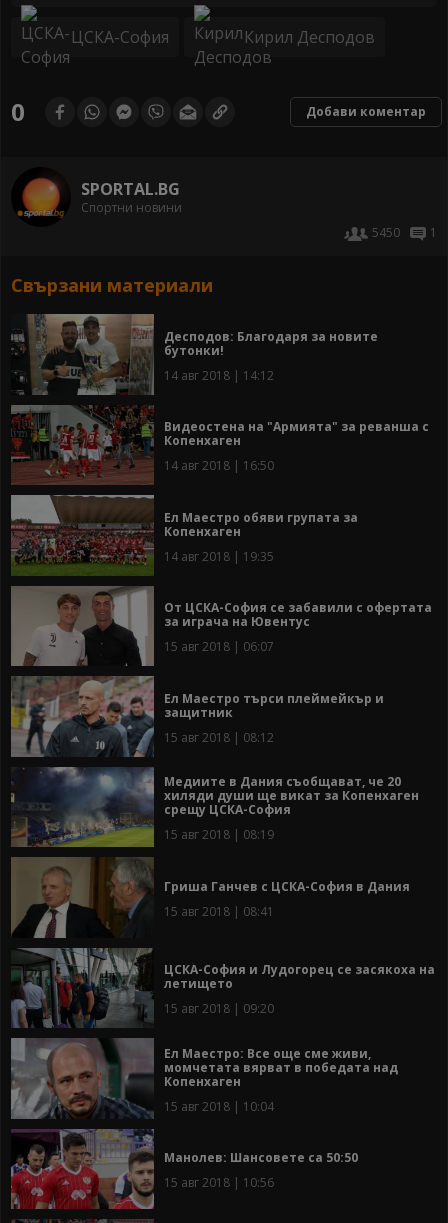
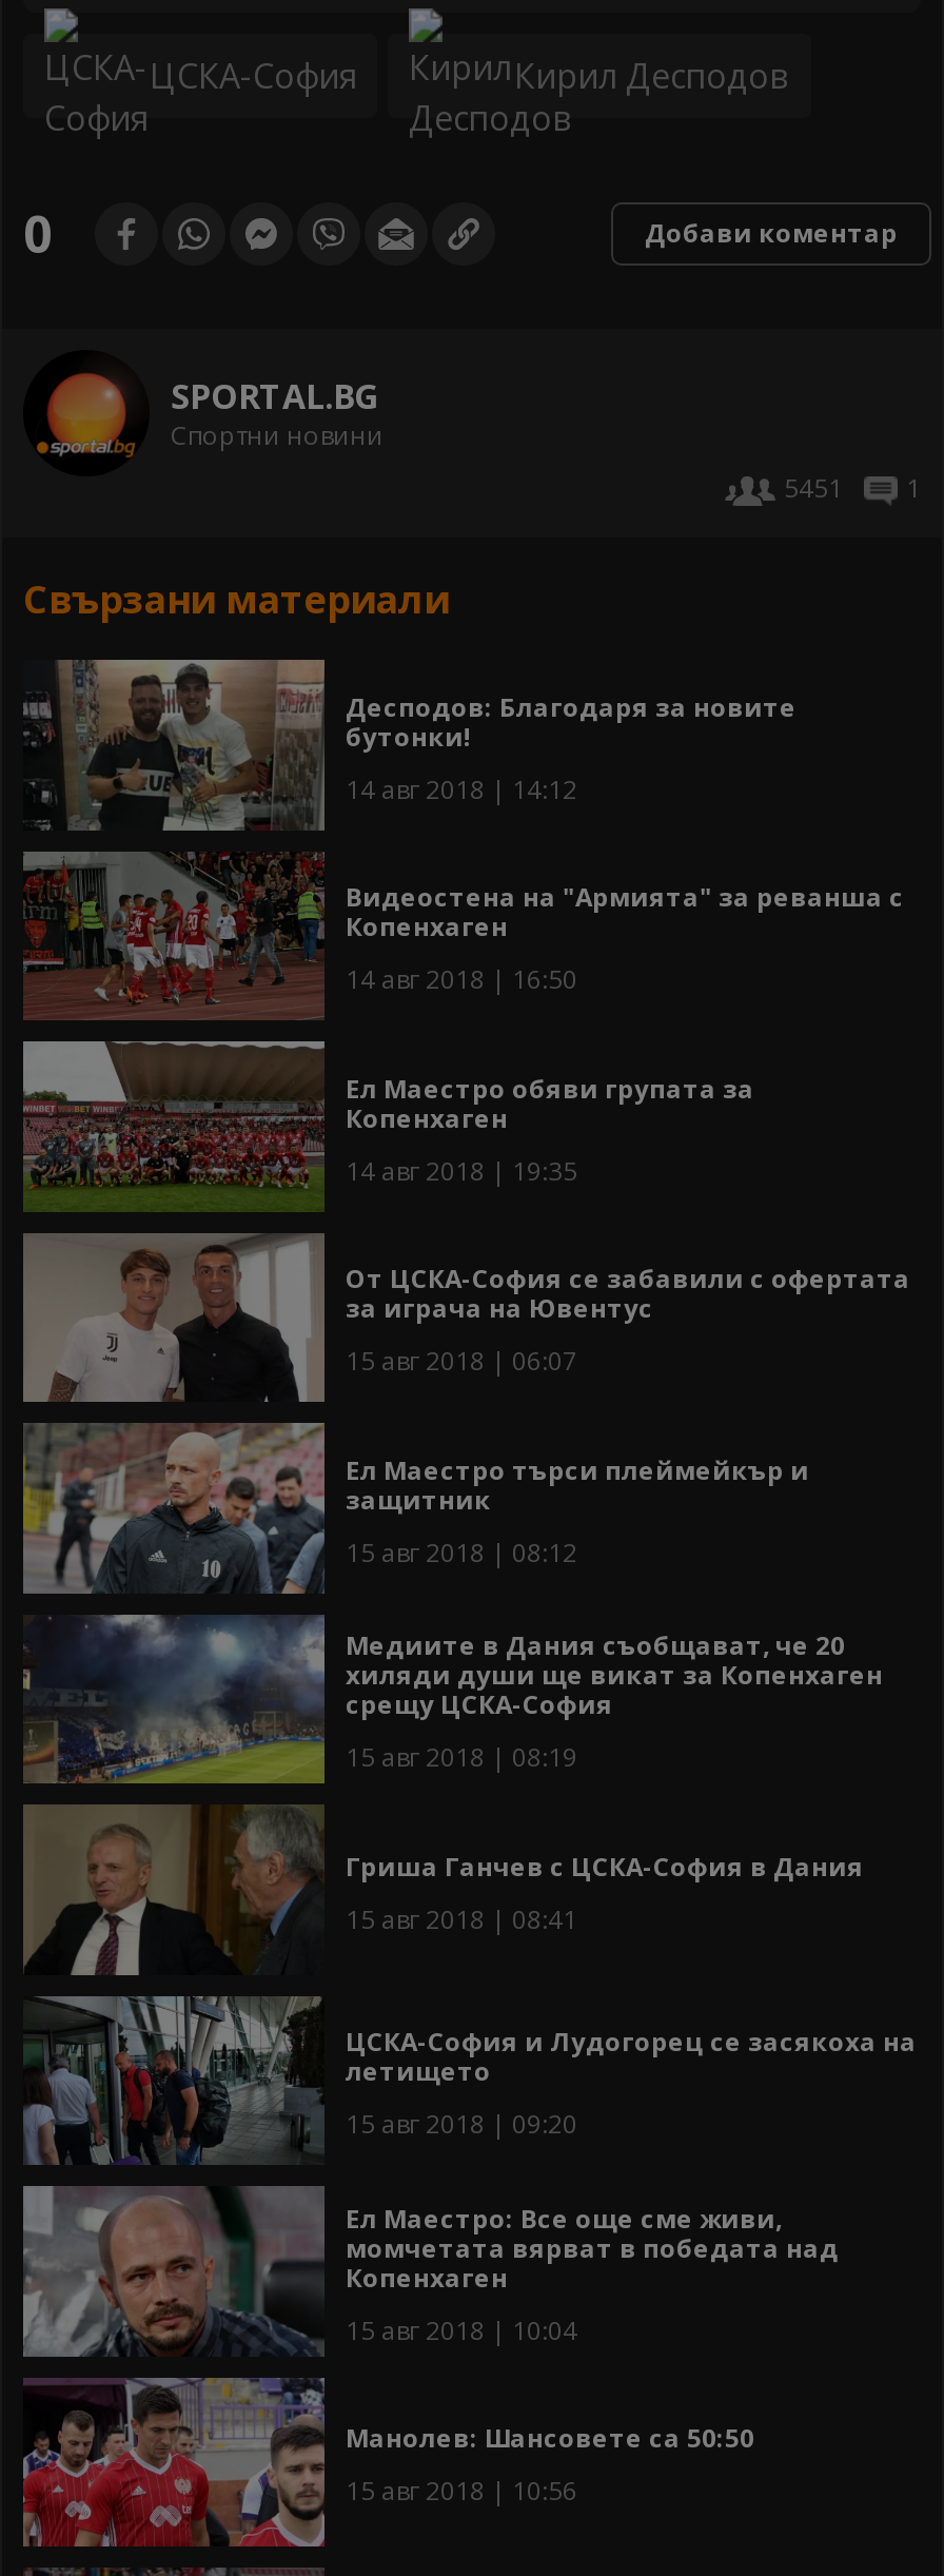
[372,224,437,241] 5450 1 -> [784,470,921,506] 5451 1

